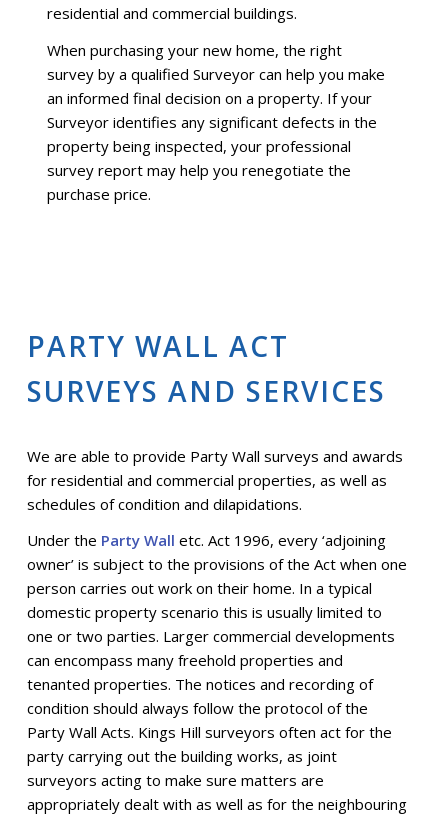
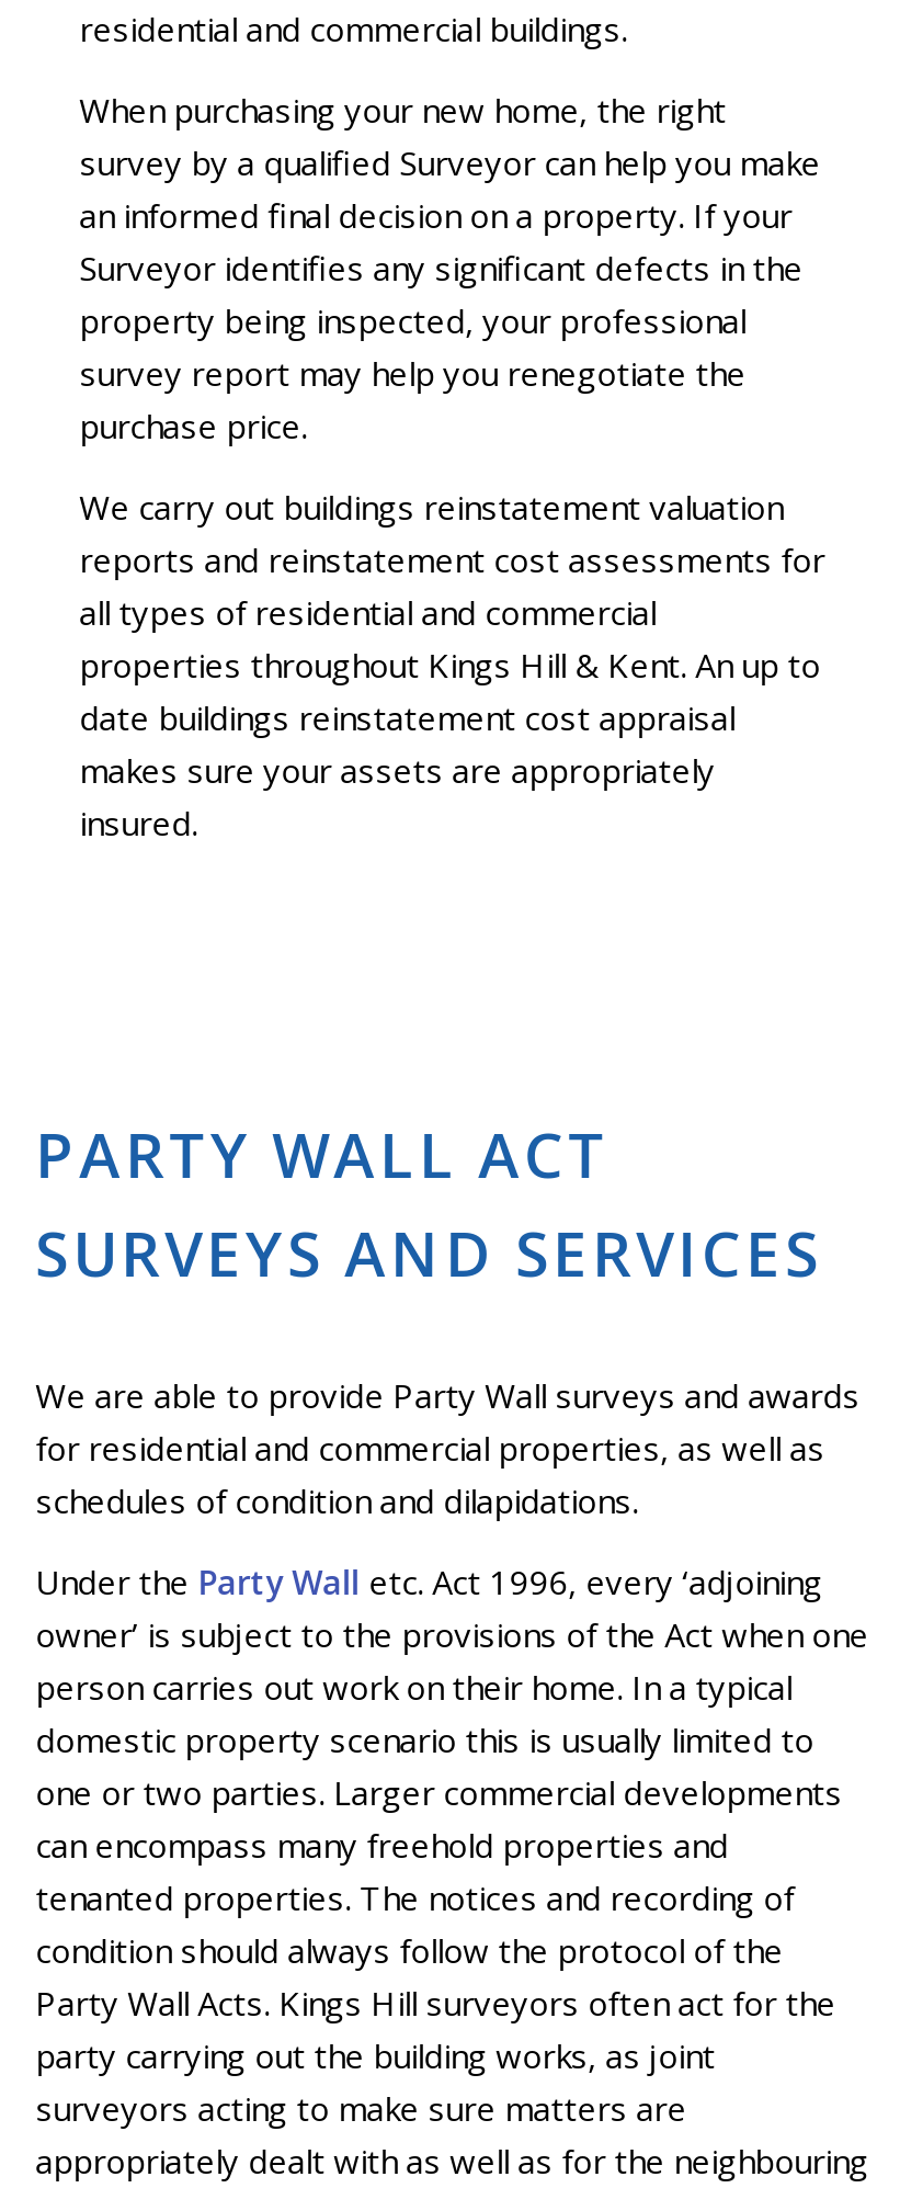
none -> [79,484,825,844] We carry out buildings reinstatement valuation | reports and reinstatement cost assessments for | all types of residential and commercial | properties throughout Kings Hill & Kent. An up to | date buildings reinstatement cost appraisal | makes sure your assets are appropriately | insured.

